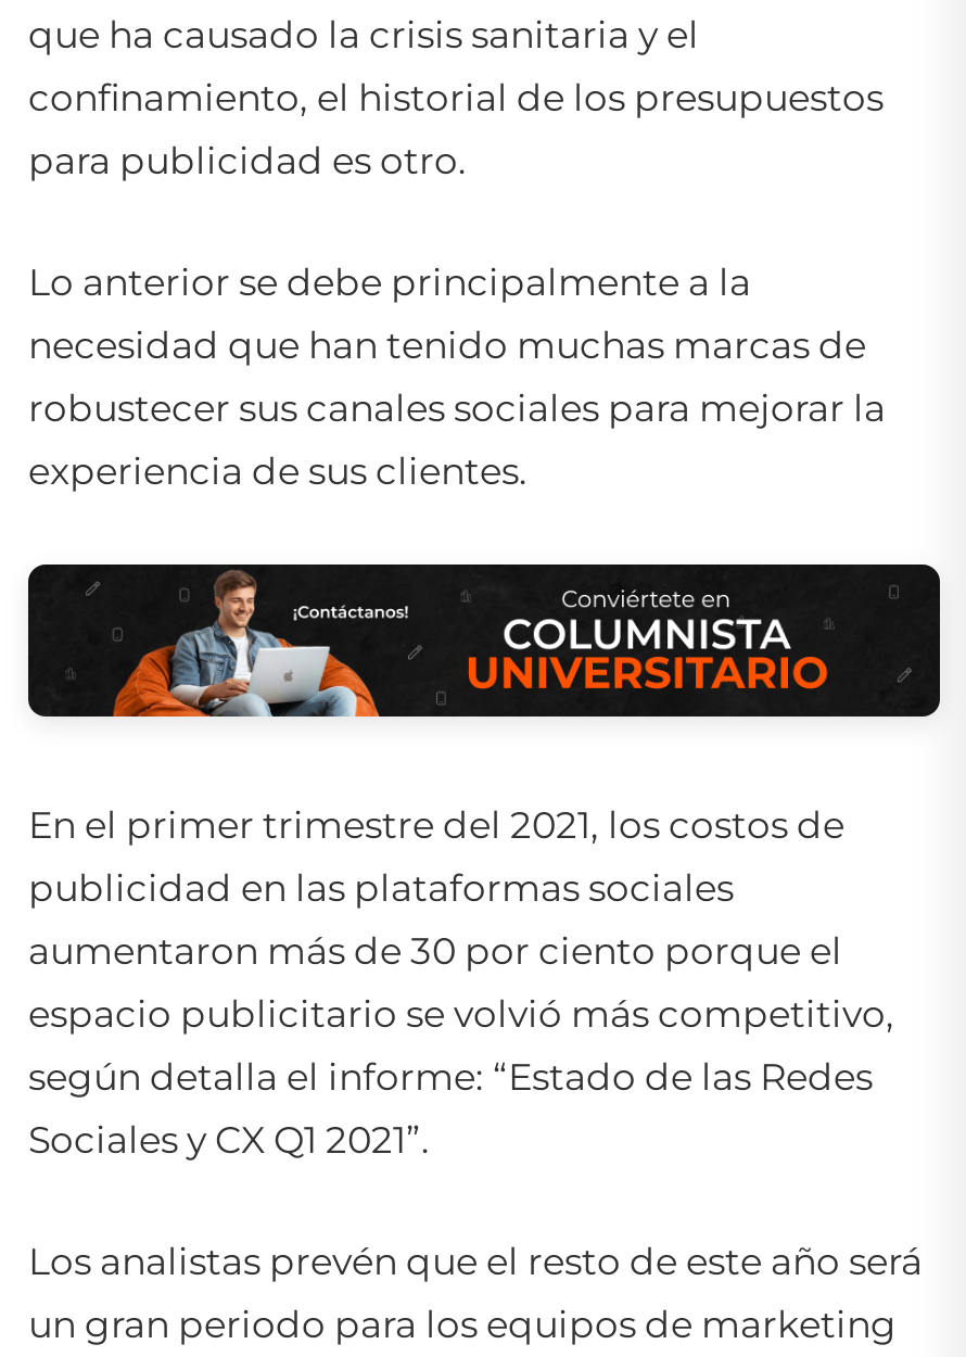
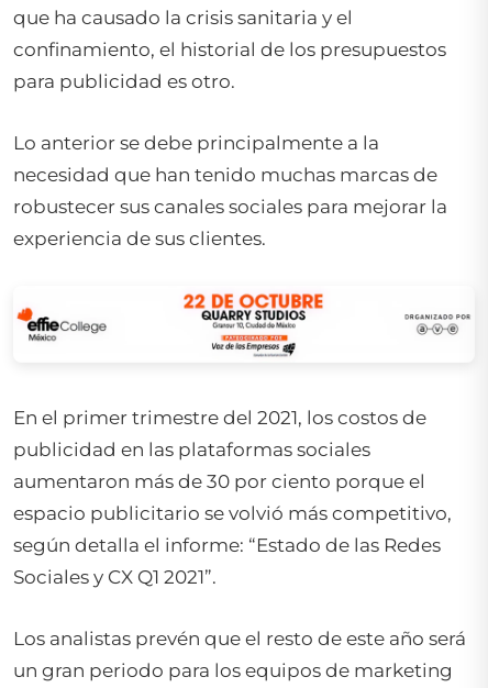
[26,562,942,719] [image] -> [12,285,476,364] [image]

